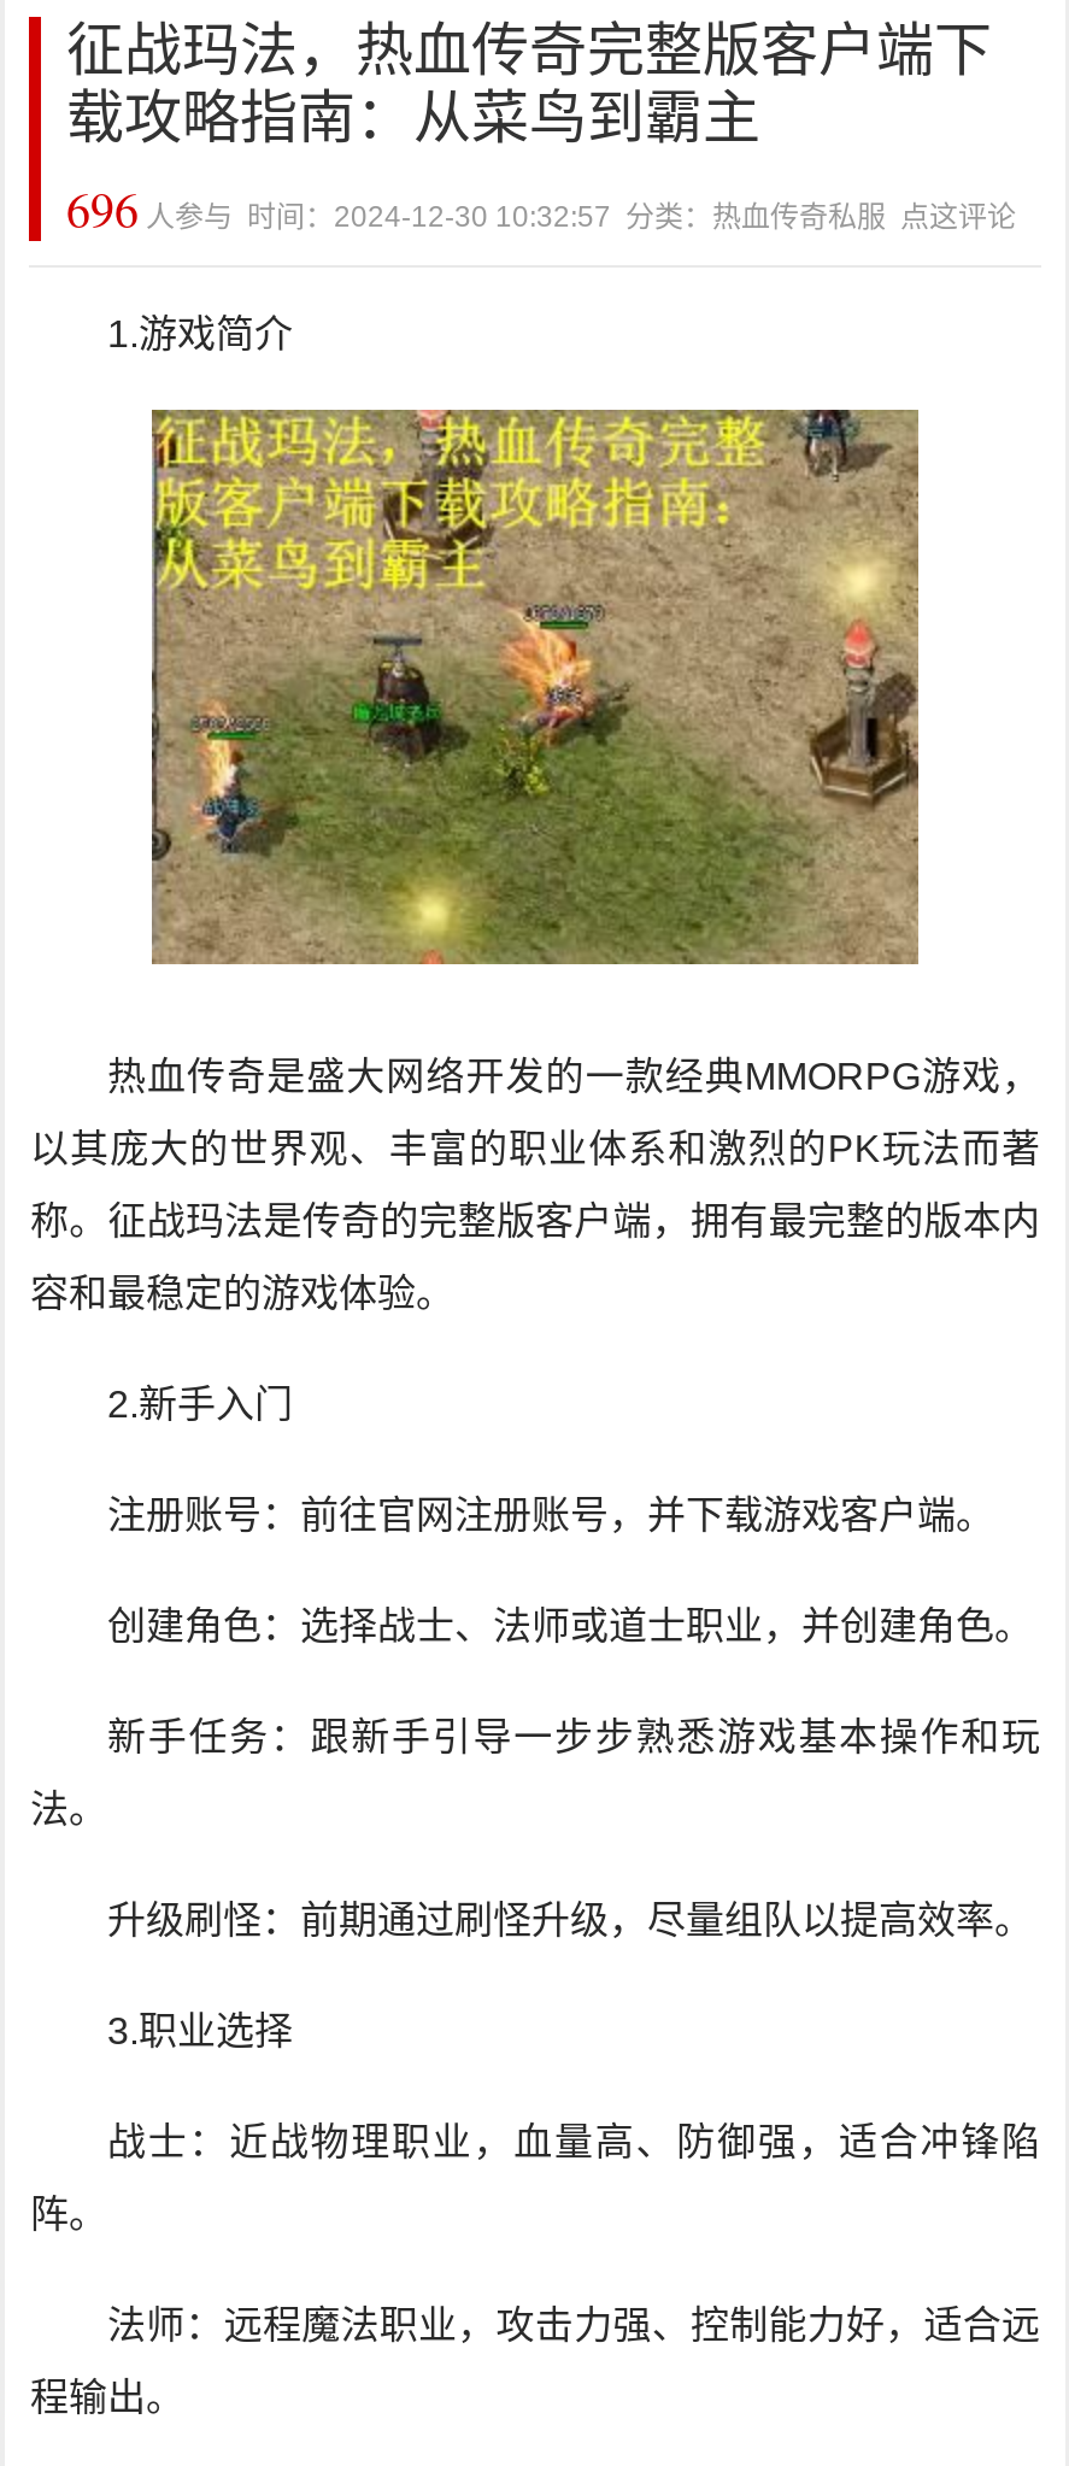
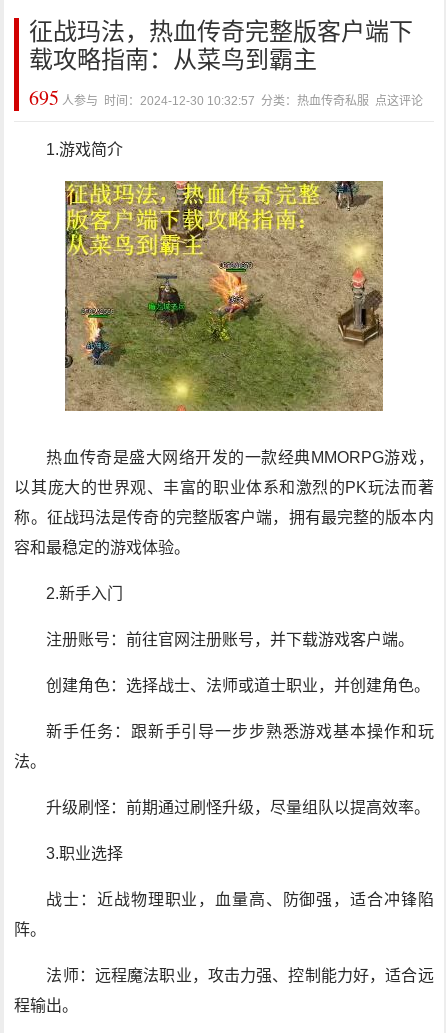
[66,176,1016,241] 696人参与 时间：2024-12-30 10:32:57 分类：热血传奇私服点这评论 -> [29,84,423,111] 695人参与 时间：2024-12-30 10:32:57 分类：热血传奇私服点这评论

